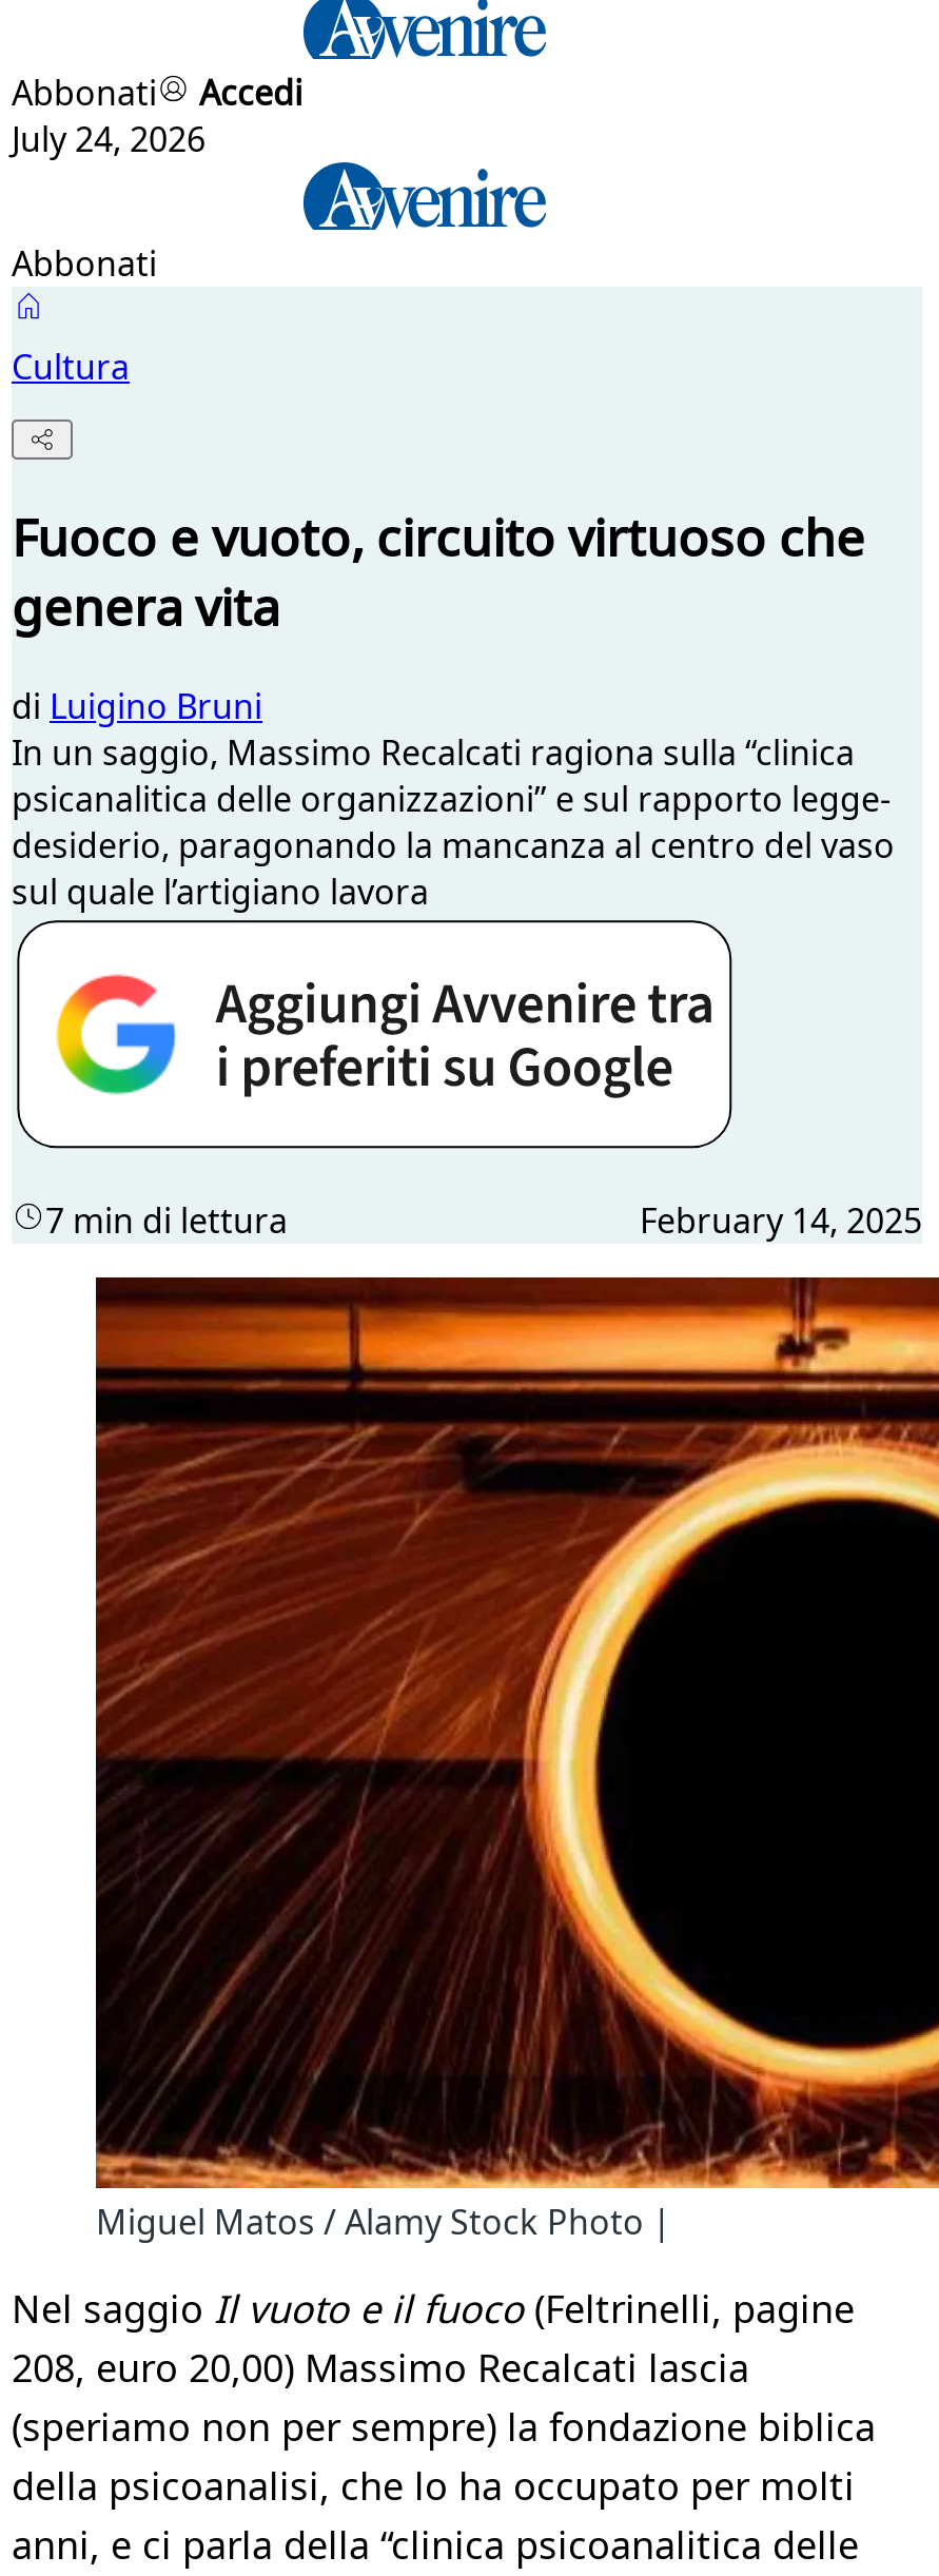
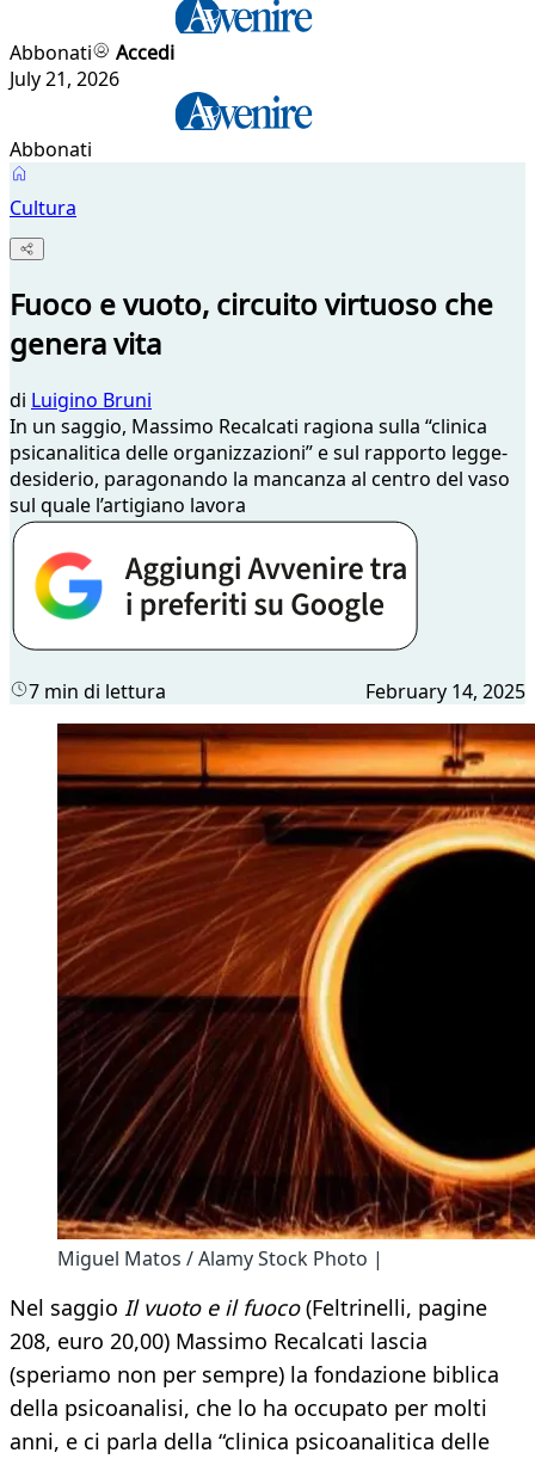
[12,116,206,162] July 24, 2026 -> [10,66,119,92] July 21, 2026

